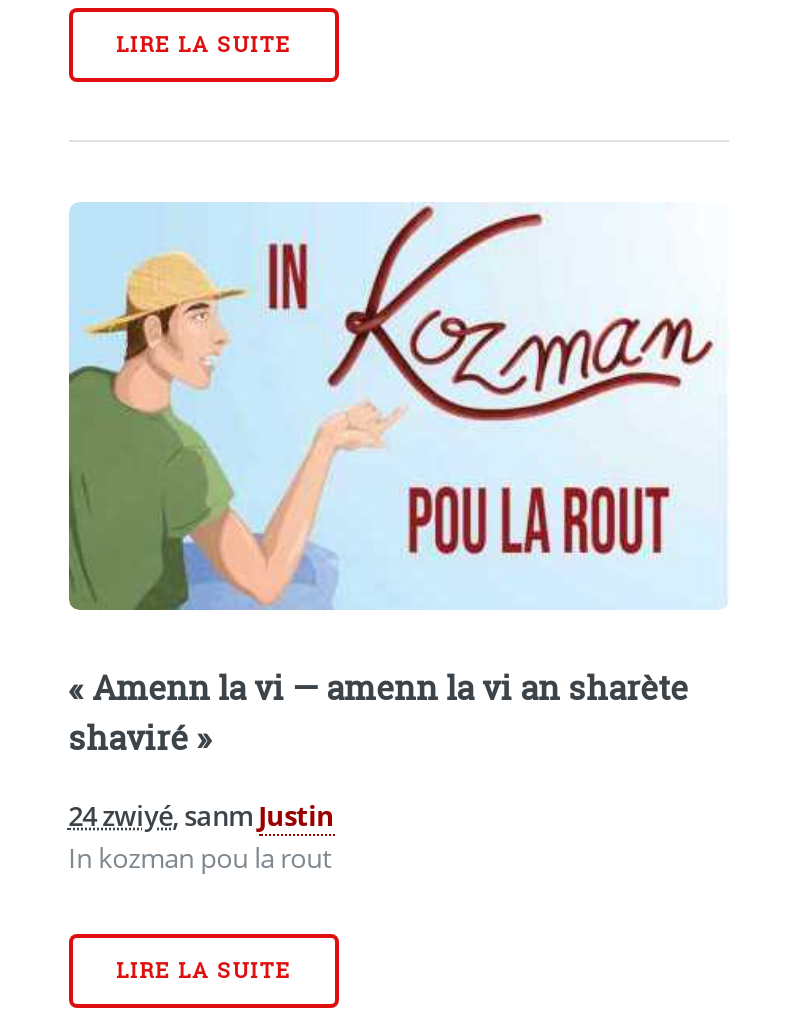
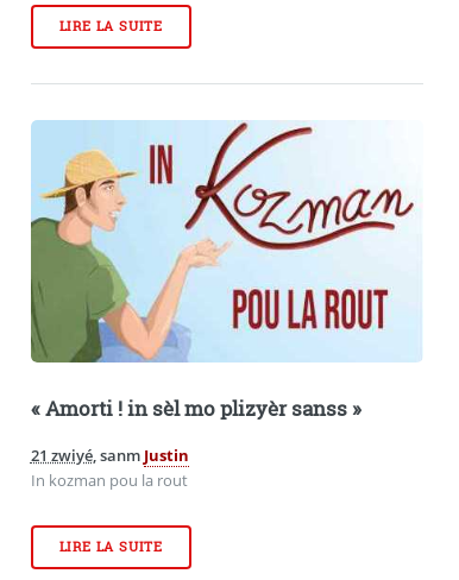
[68,665,688,759] « Amenn la vi — amenn la vi an sharète | shaviré » -> [31,395,361,421] « Amorti ! in sèl mo plizyèr sanss »
[68,798,334,834] 24 zwiyé, sanm Justin -> [31,445,189,466] 21 zwiyé, sanm Justin

